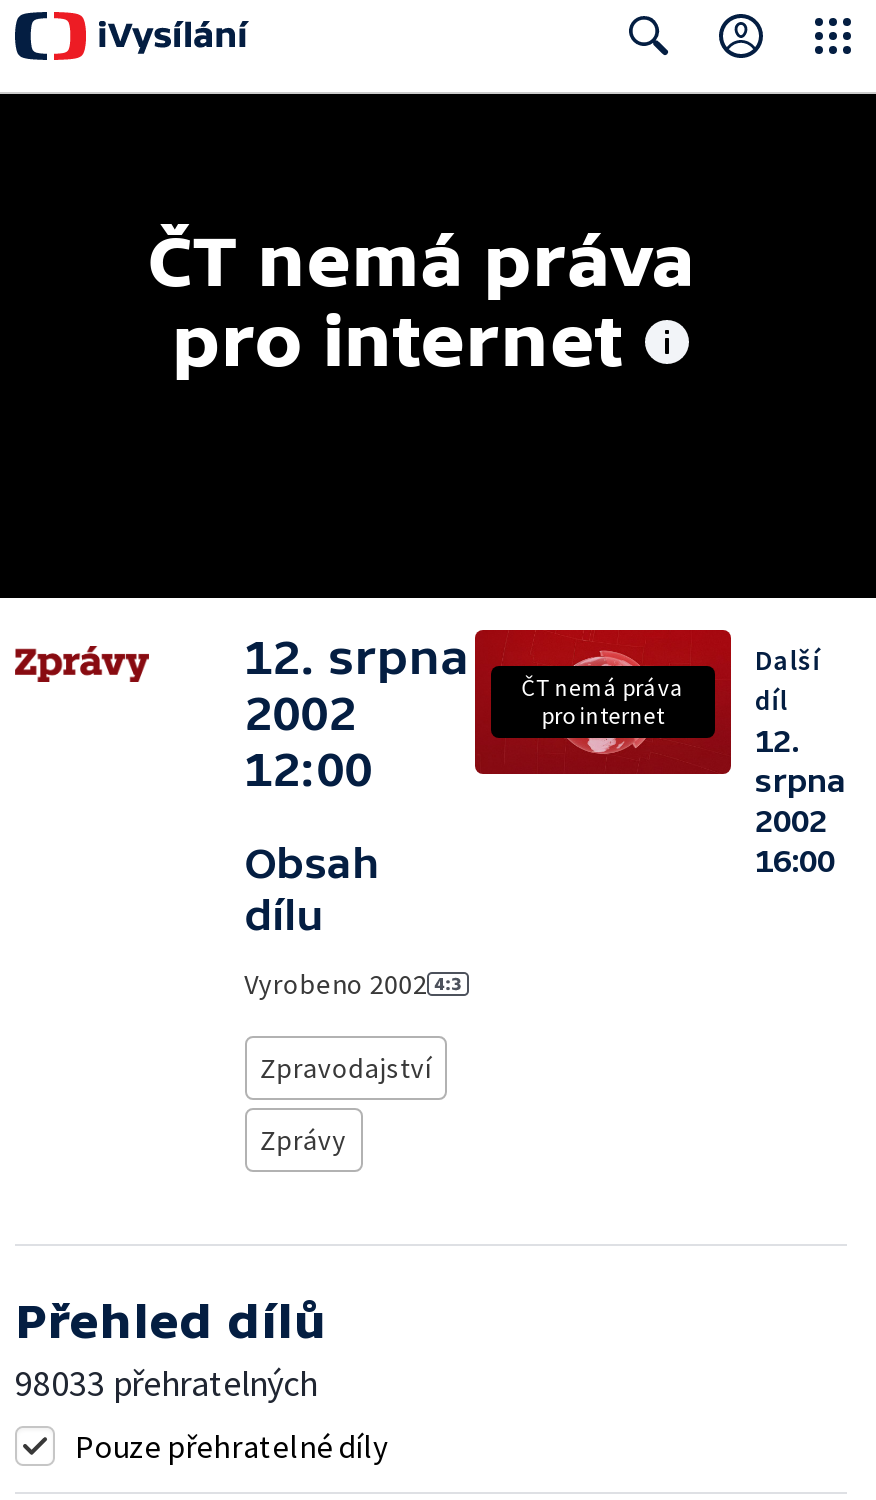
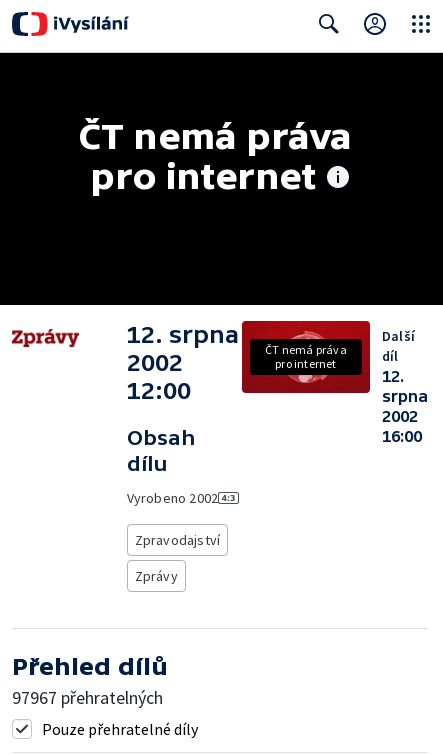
[15,1360,317,1406] 98033 přehratelných -> [12,686,163,709] 97967 přehratelných

